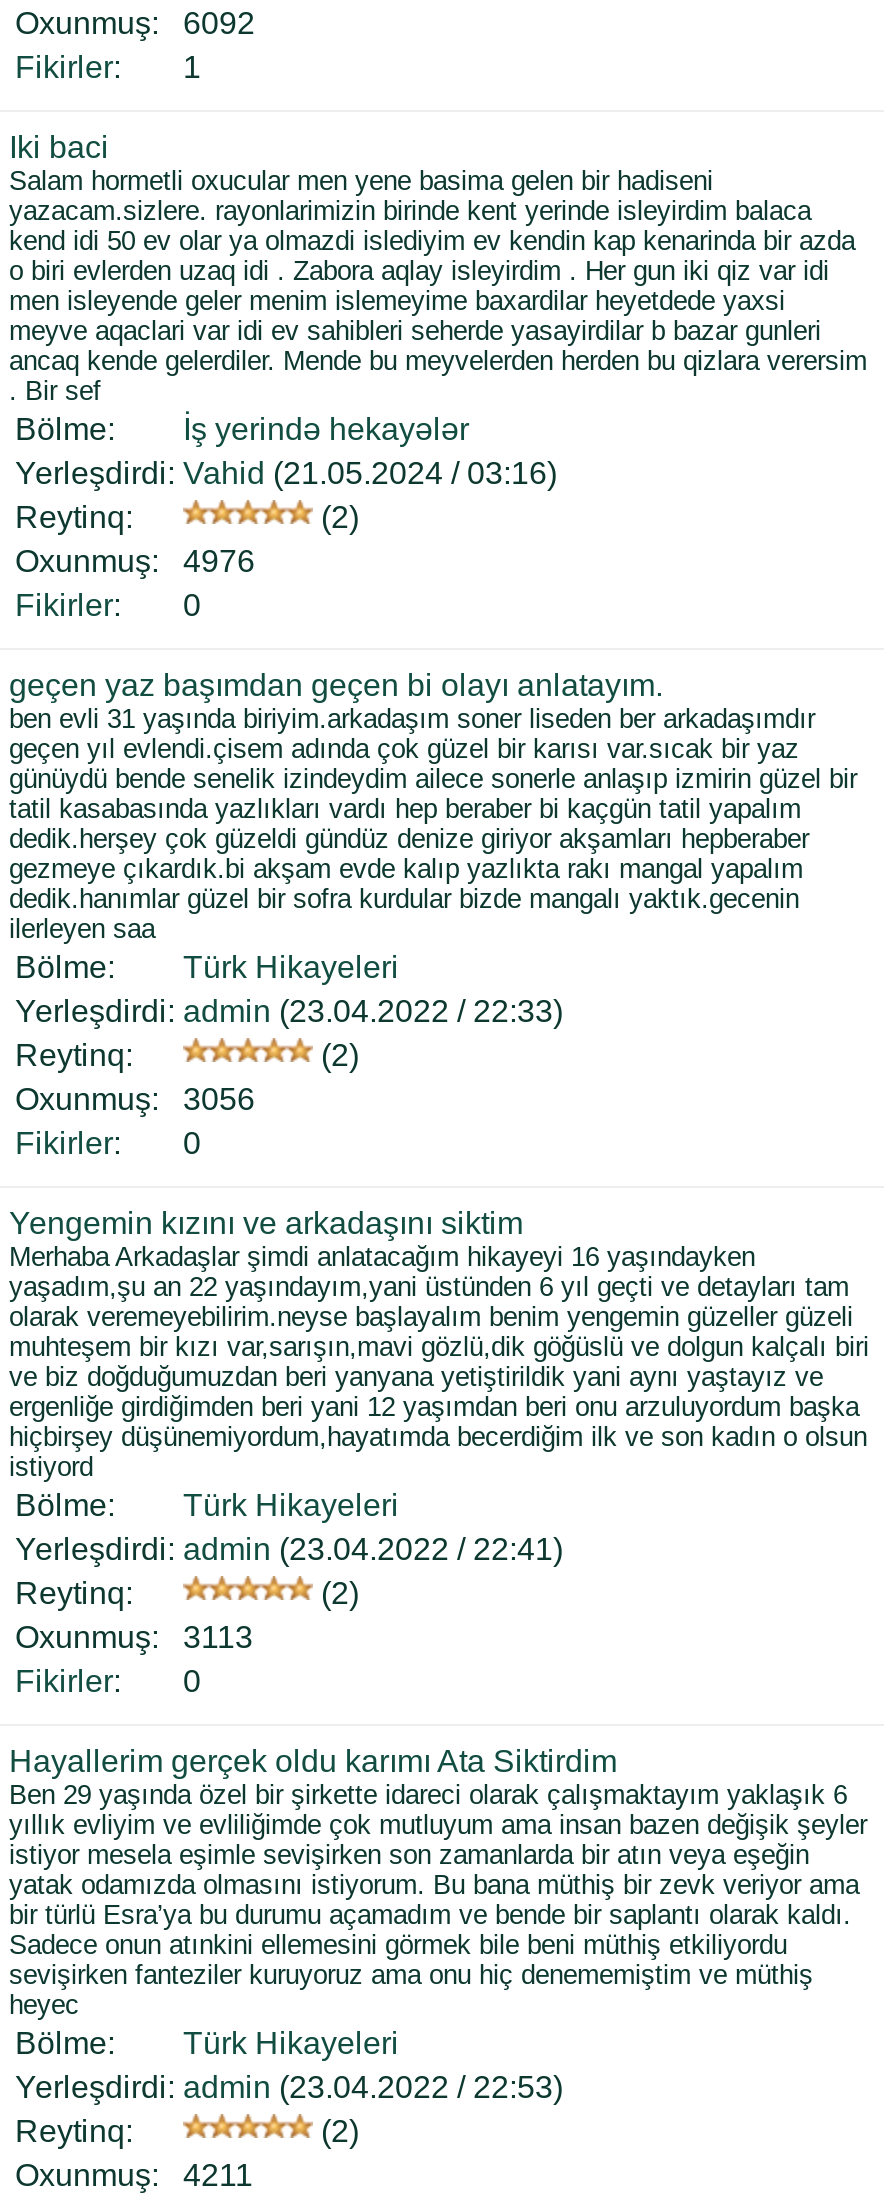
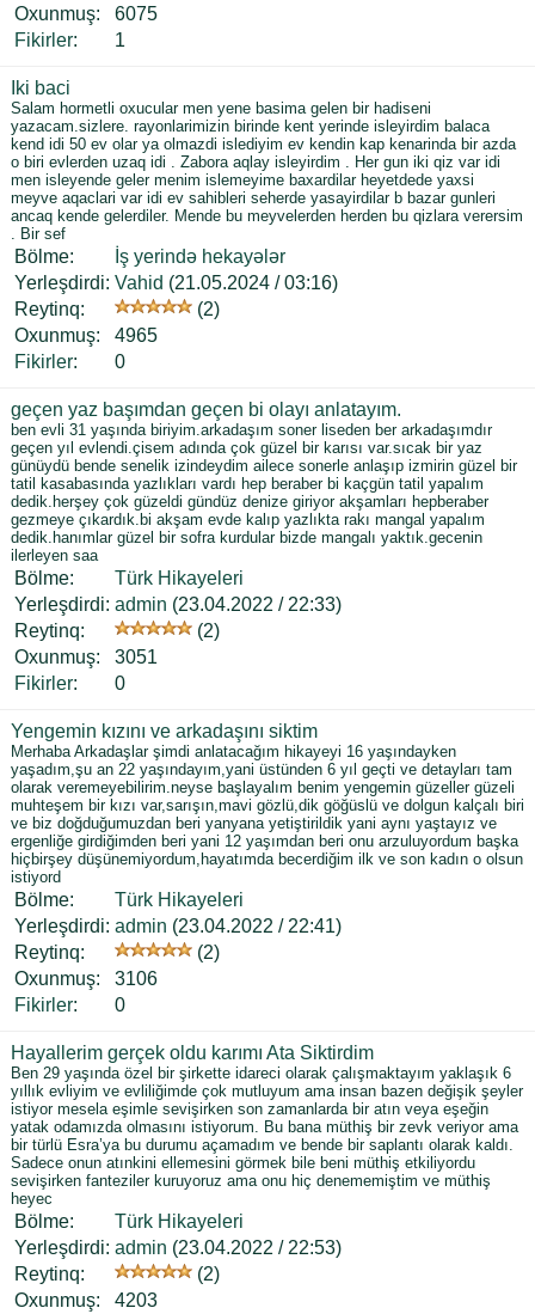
[15,6,255,40] Oxunmuş: 6092 -> [14,4,158,24] Oxunmuş: 6075
[15,544,255,578] Oxunmuş: 4976 -> [14,325,158,346] Oxunmuş: 4965
[15,1082,255,1116] Oxunmuş: 3056 -> [14,647,158,667] Oxunmuş: 3051
[15,1620,253,1654] Oxunmuş: 3113 -> [14,968,158,989] Oxunmuş: 3106
[15,2158,253,2192] Oxunmuş: 4211 -> [14,1290,158,1310] Oxunmuş: 4203

